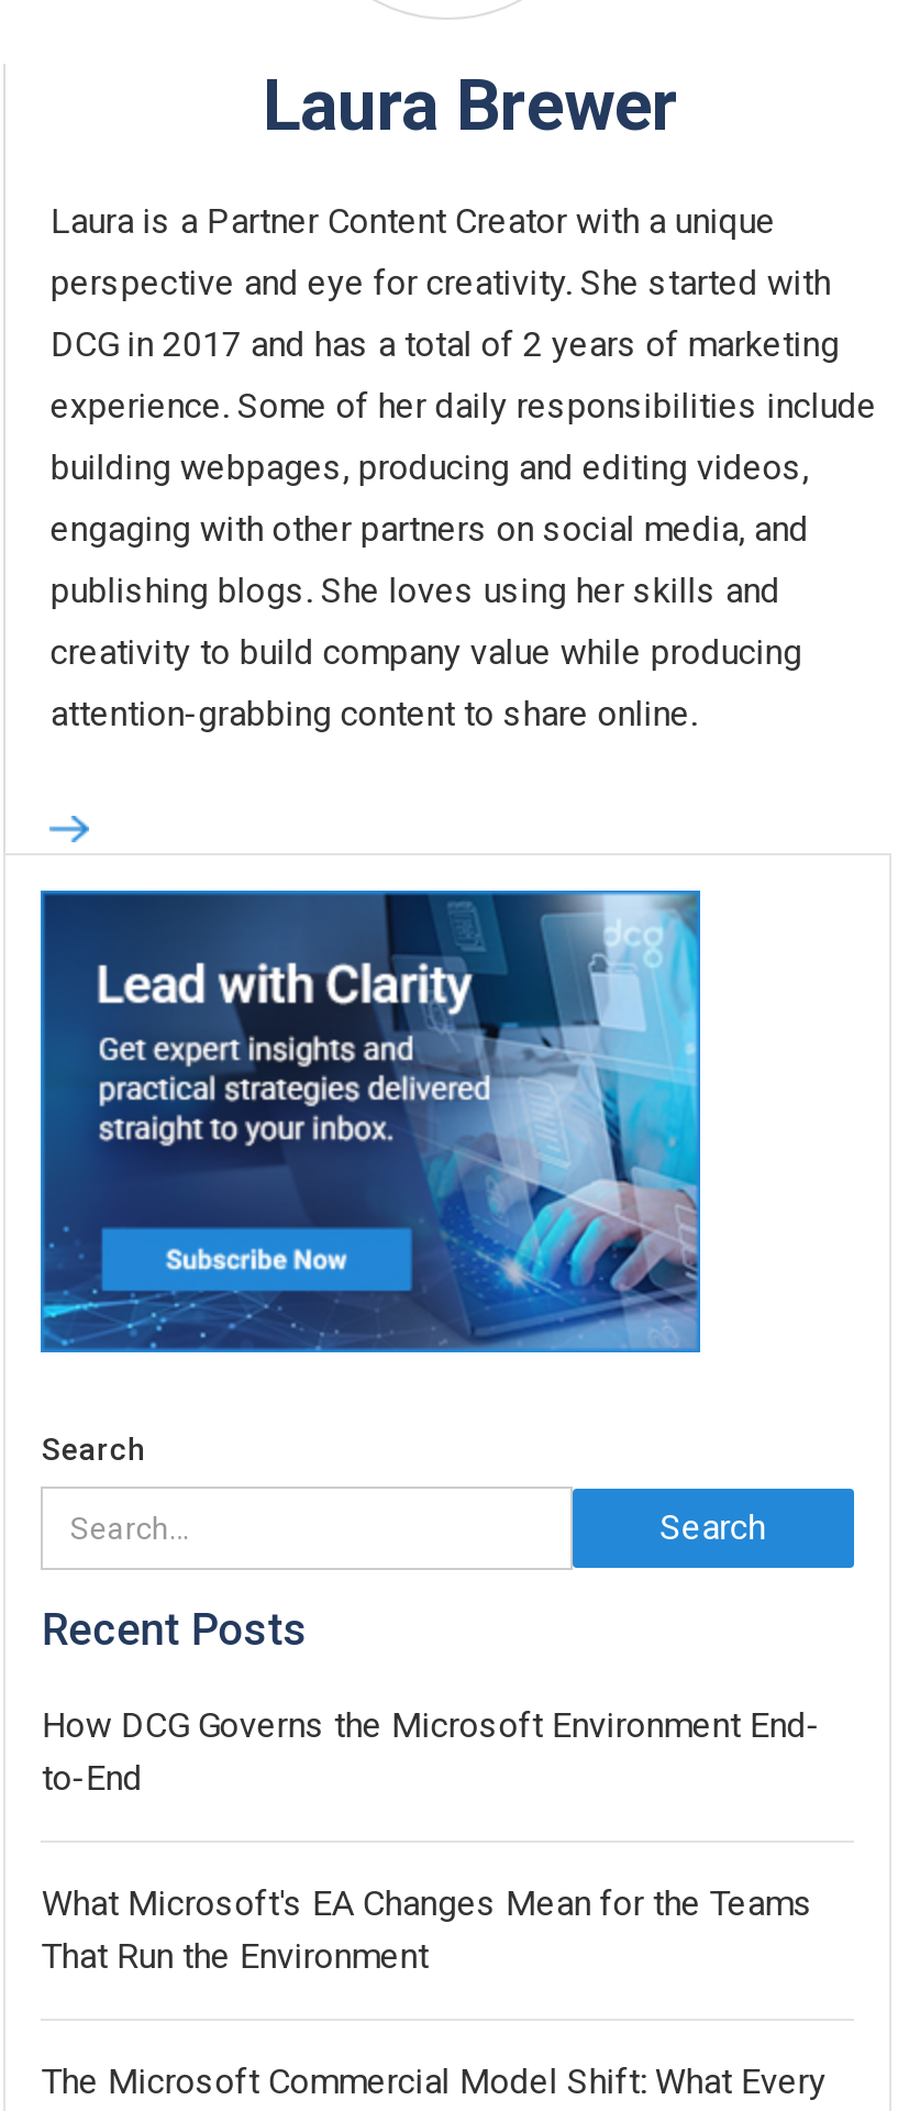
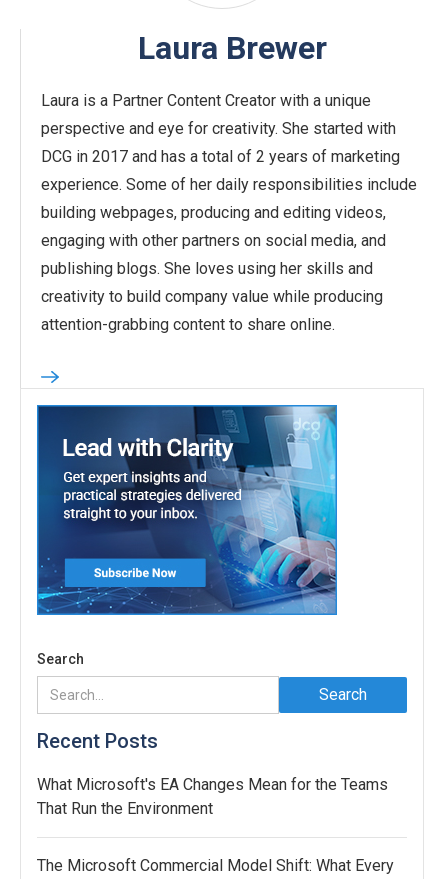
[42,1705,820,1799] How DCG Governs the Microsoft Environment End- | to-End -> none

